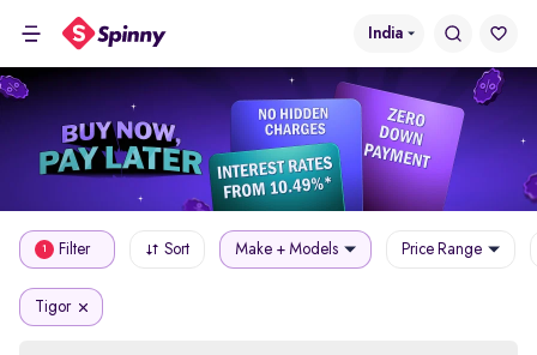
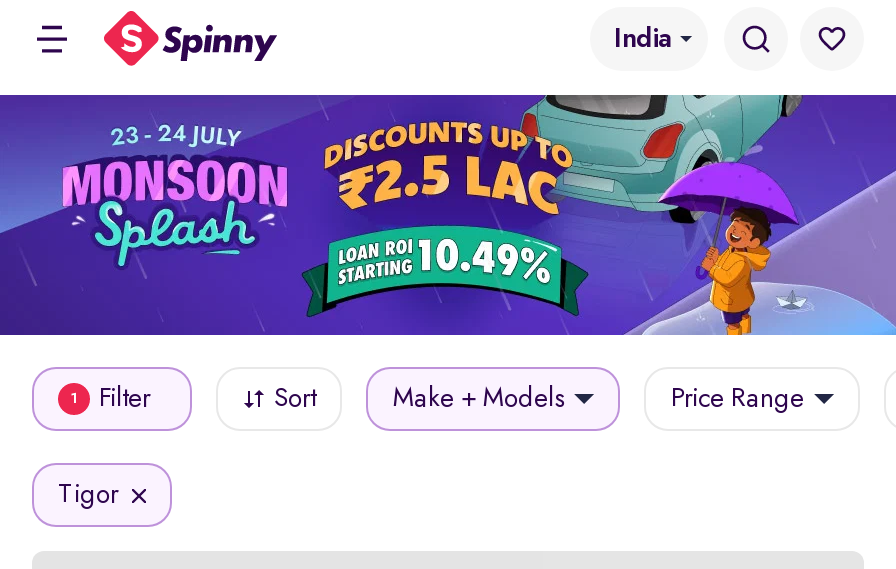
[4,66,533,212] [image] -> [6,93,890,337] [image]

